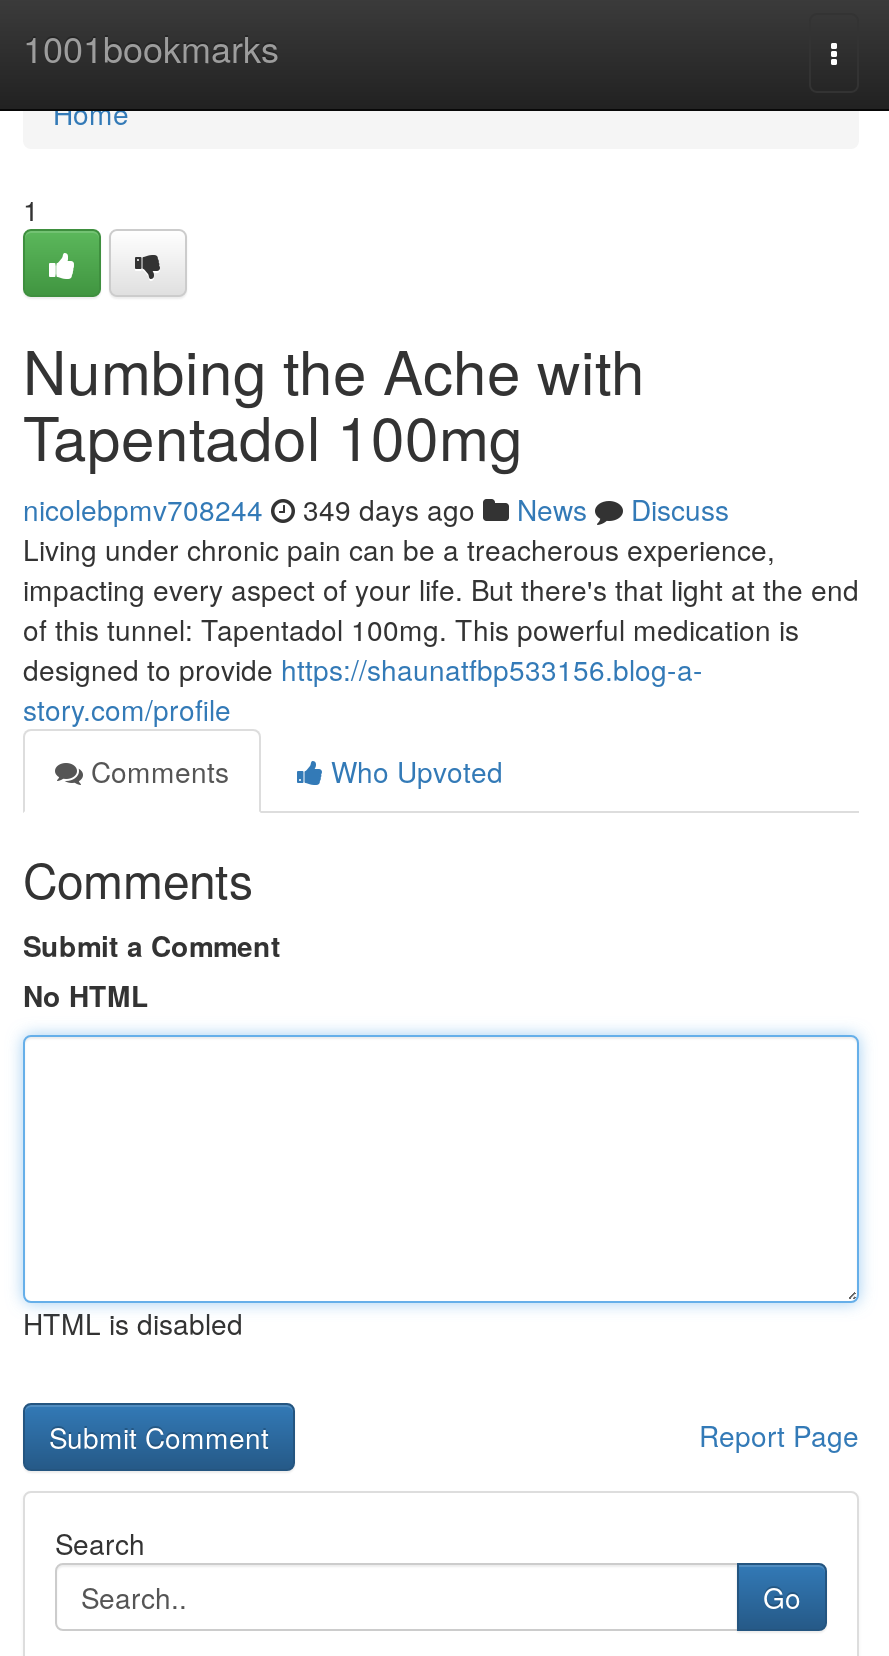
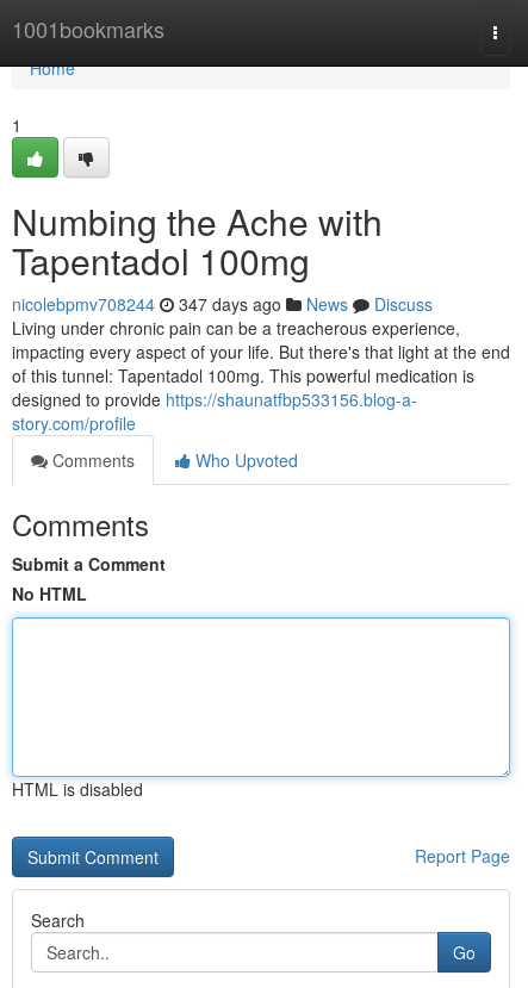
[23,489,729,529] nicolebpmv708244 349 days ago News Discuss -> [12,292,433,316] nicolebpmv708244 347 days ago News Discuss

